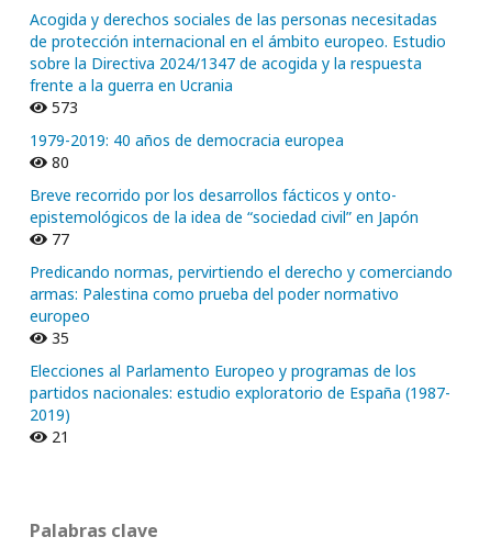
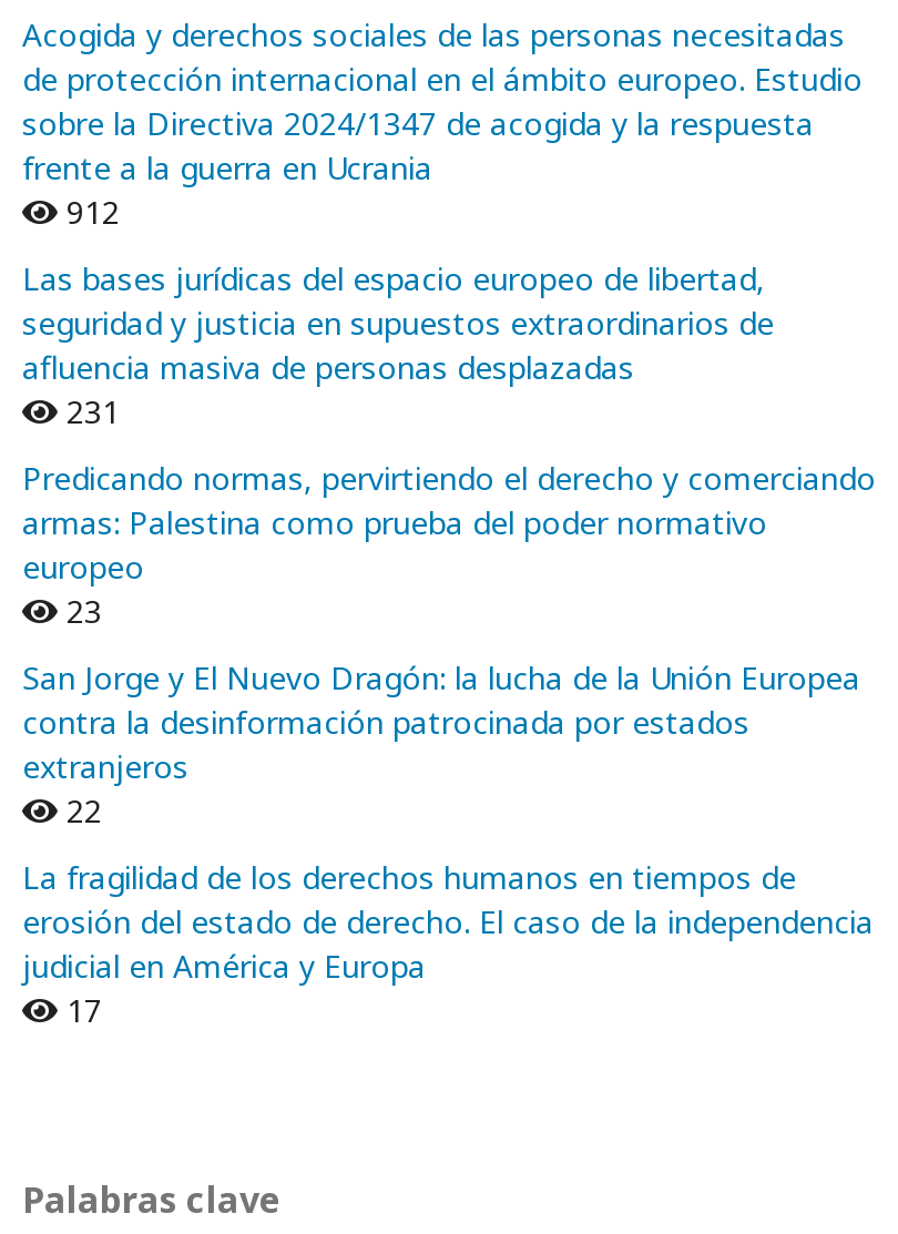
[30,97,419,250] 573 | 1979-2019: 40 años de democracia europea | 80 | Breve recorrido por los desarrollos fácticos y onto- | epistemológicos de la idea de “sociedad civil” en Japón | 77 -> [22,191,774,433] 912 | Las bases jurídicas del espacio europeo de libertad, | seguridad y justicia en supuestos extraordinarios de | afluencia masiva de personas desplazadas | 231
moved [30,262,453,326] -> [22,457,876,588]: Predicando normas, pervirtiendo el derecho y comerciando | armas: Palestina como prueba del poder normativo | europeo
[30,327,450,447] 35 | Elecciones al Parlamento Europeo y programas de los | partidos nacionales: estudio exploratorio de España (1987- | 2019) | 21 -> [22,590,874,1032] 23 | San Jorge y El Nuevo Dragón: la lucha de la Unión Europea | contra la desinformación patrocinada por estados | extranjeros | 22 | La fragilidad de los derechos humanos en tiempos de | erosión del estado de derecho. El caso de la independencia | judicial en América y Europa | 17

